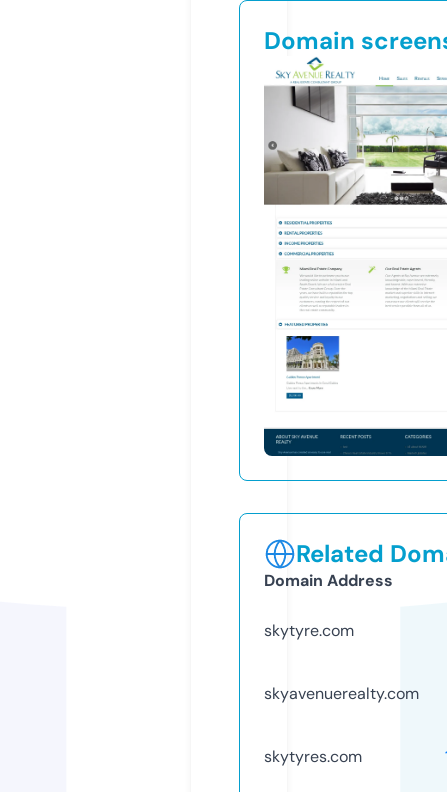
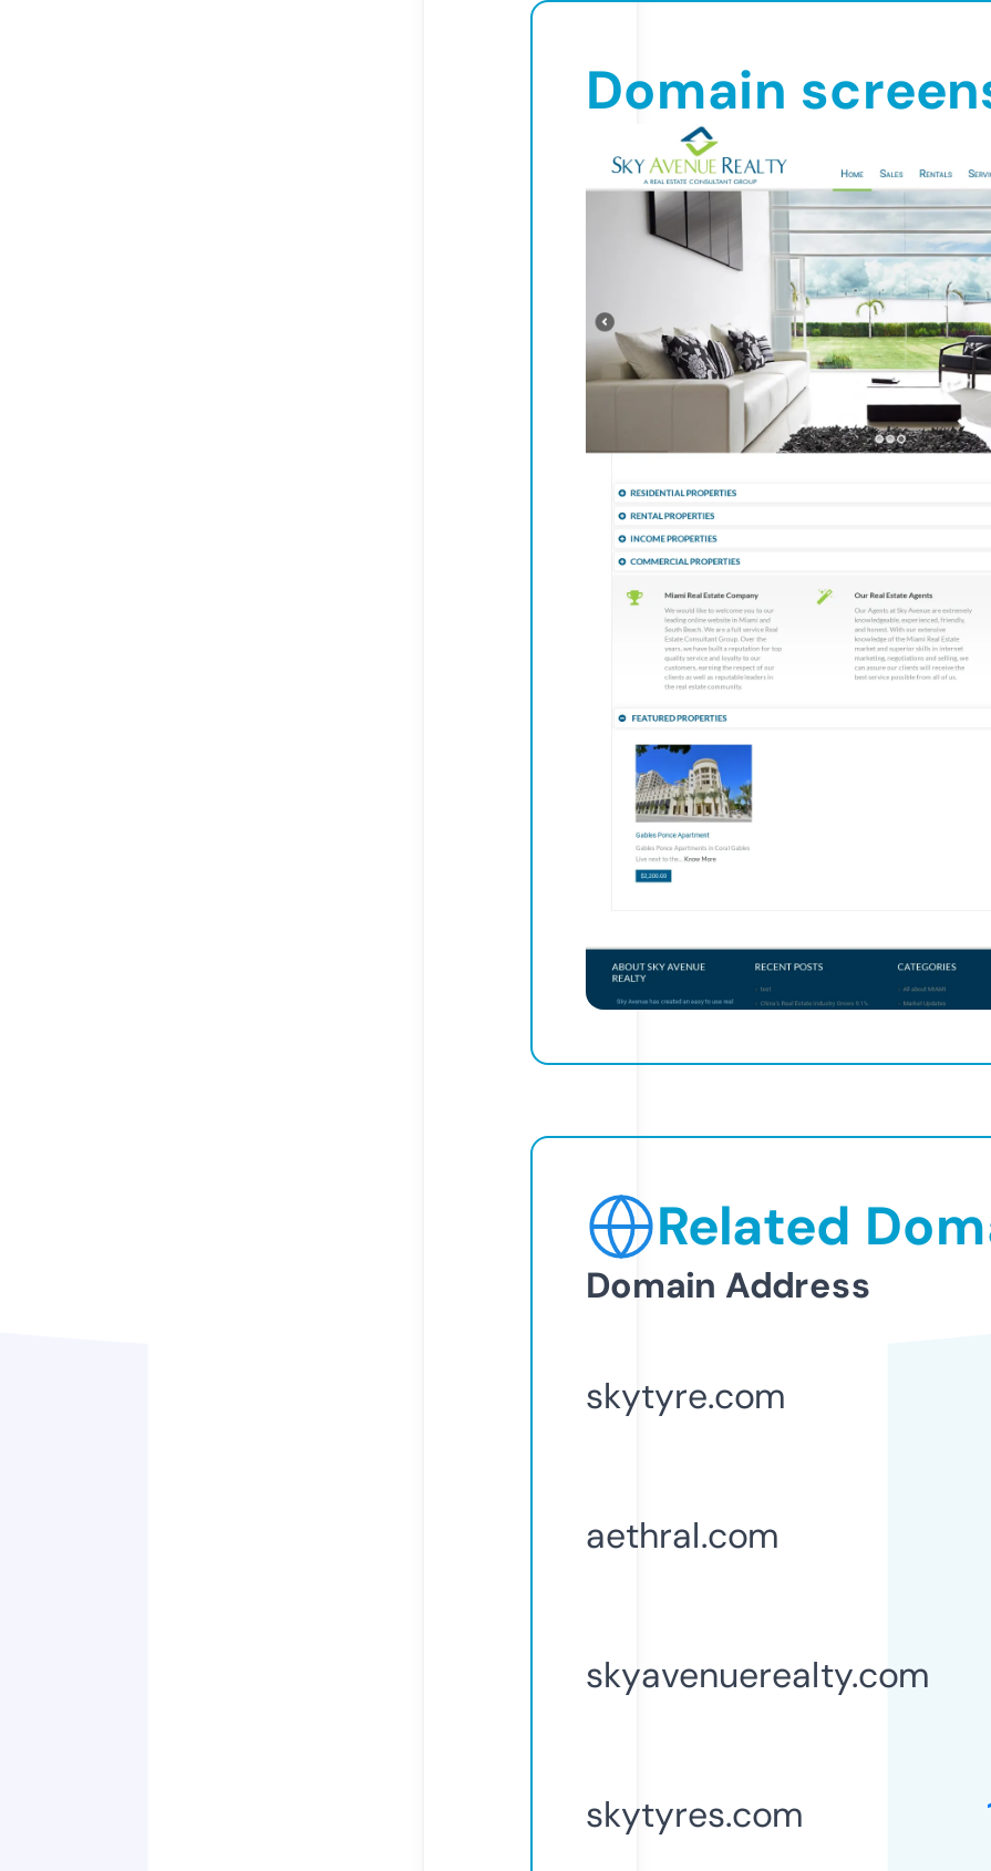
none -> [586,1512,778,1558] aethral.com

